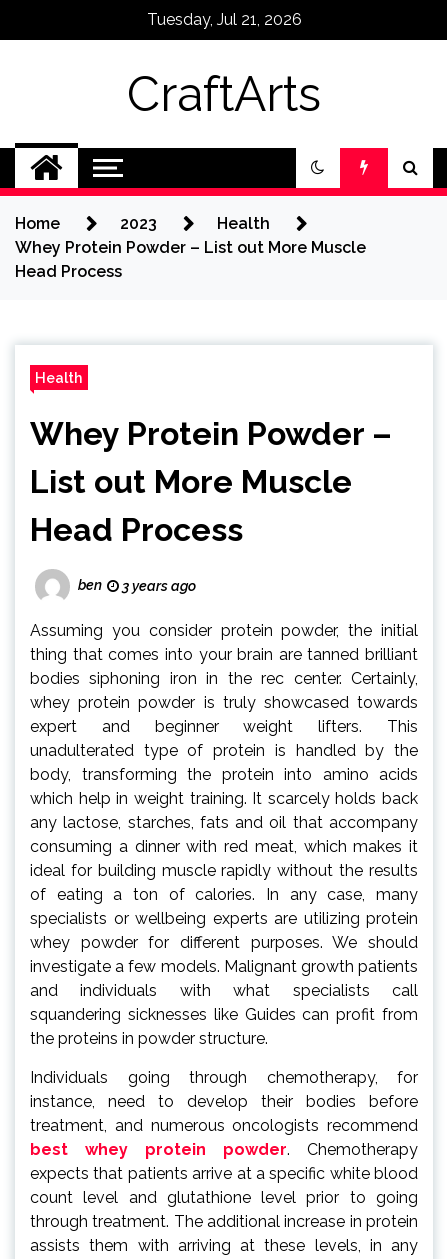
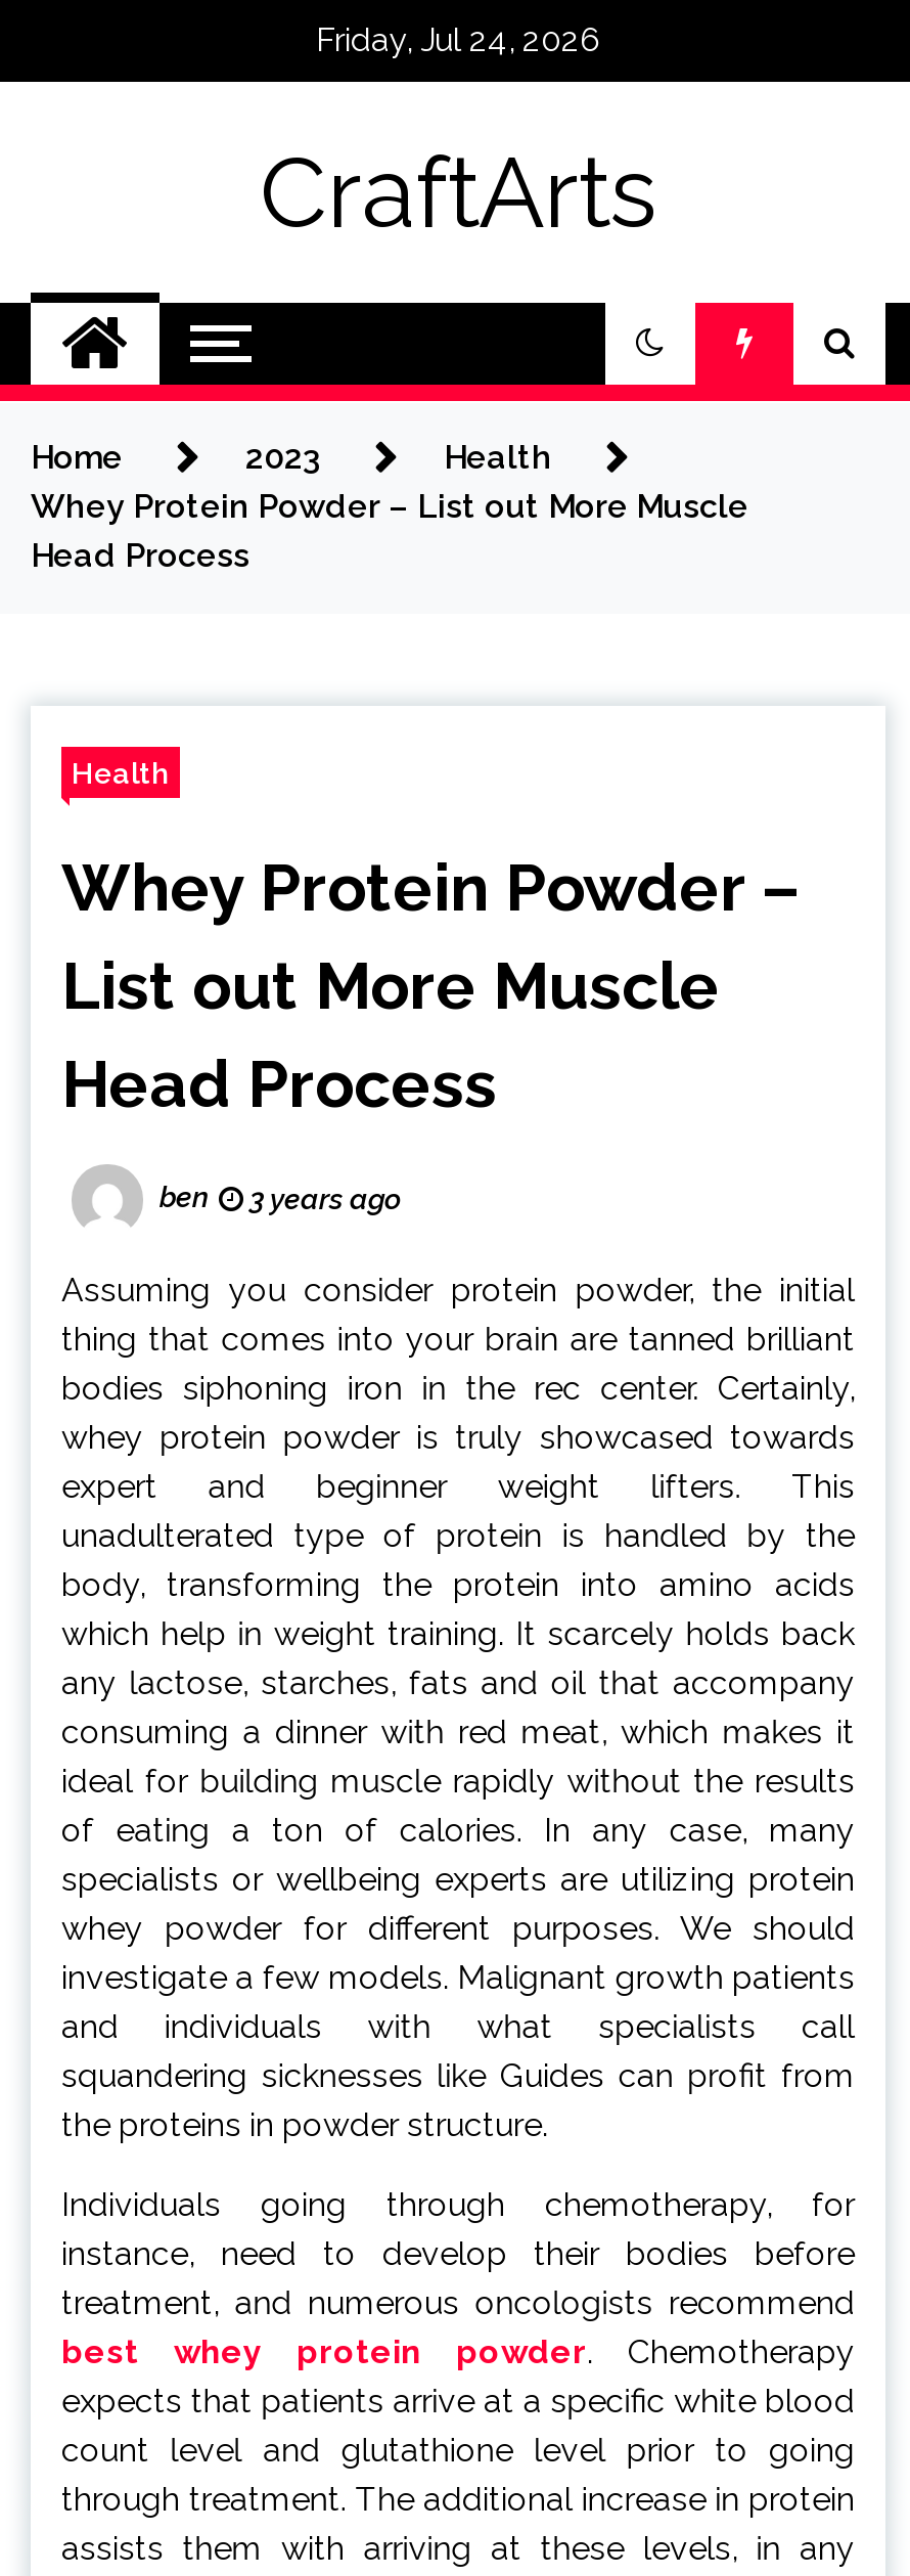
[146,10,301,29] Tuesday, Jul 21, 2026 -> [316,20,600,59] Friday, Jul 24, 2026

